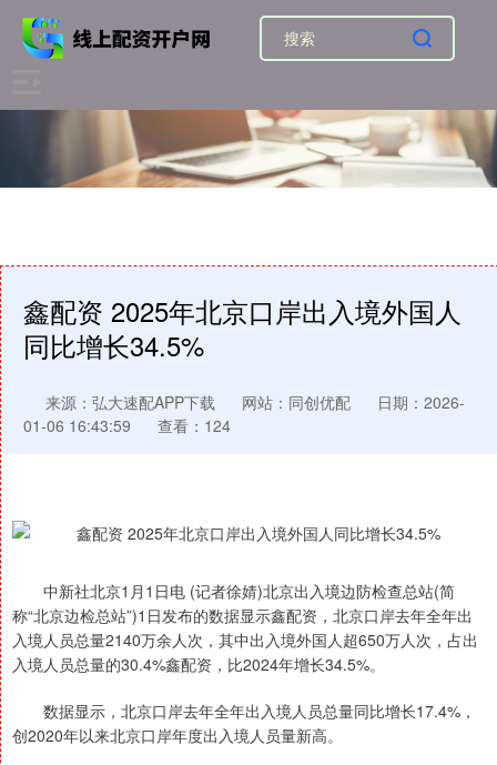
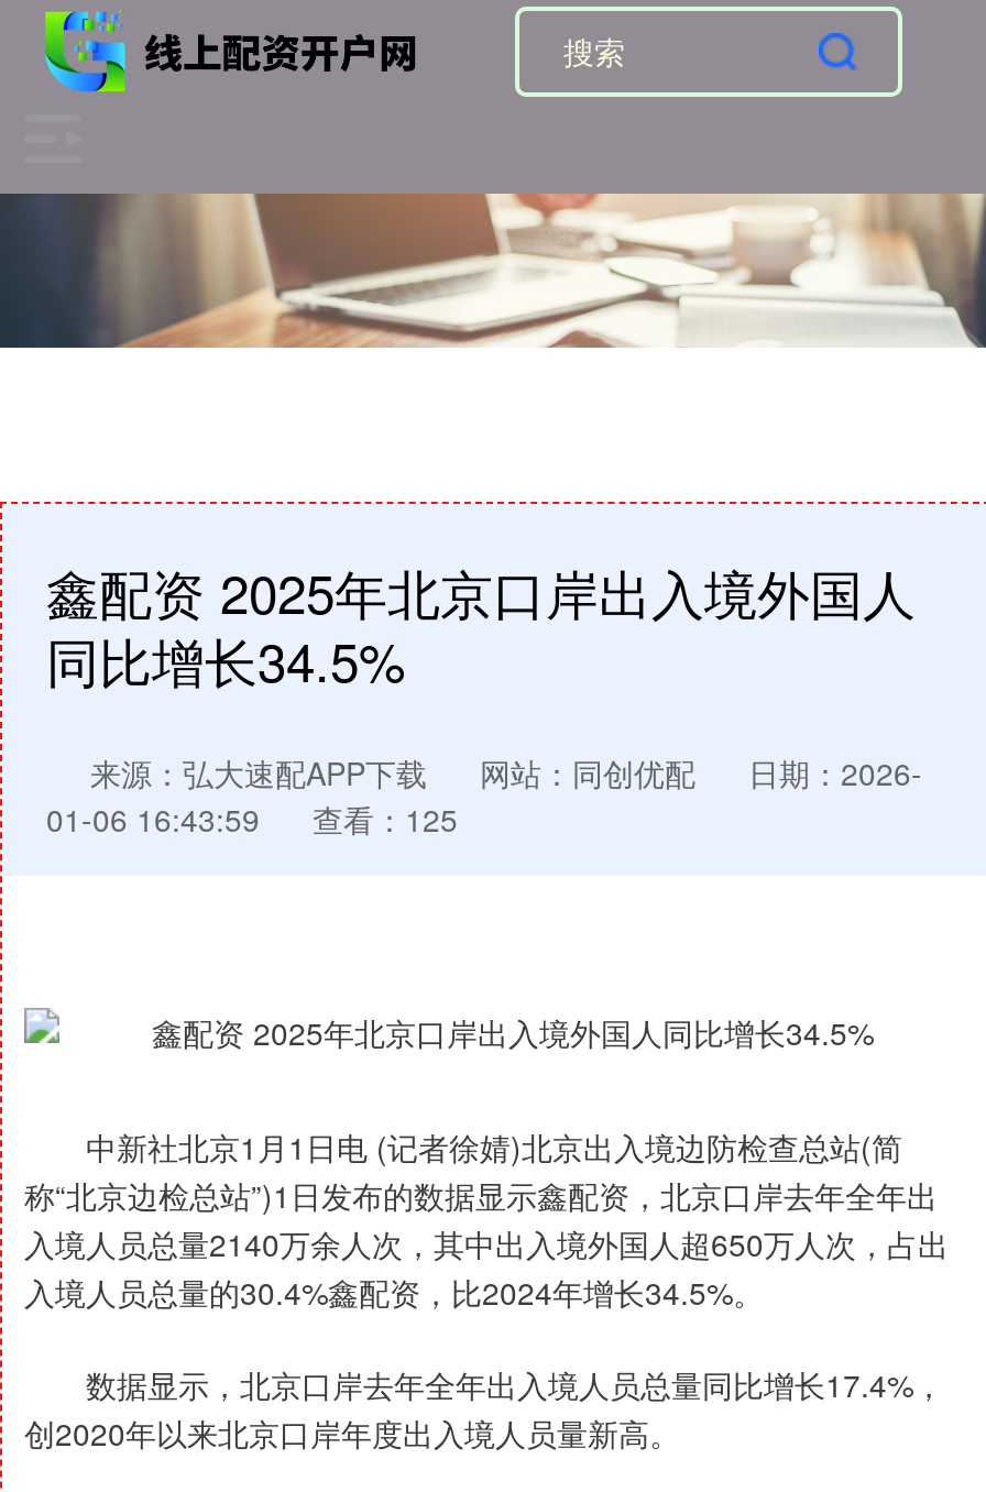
[23,414,231,436] 01-06 16:43:59 查看：124 -> [46,797,458,841] 01-06 16:43:59 查看：125

